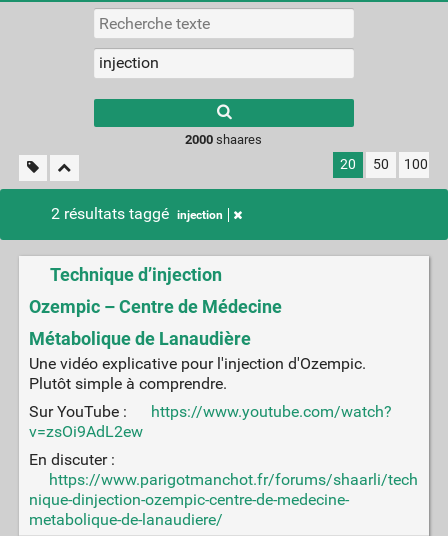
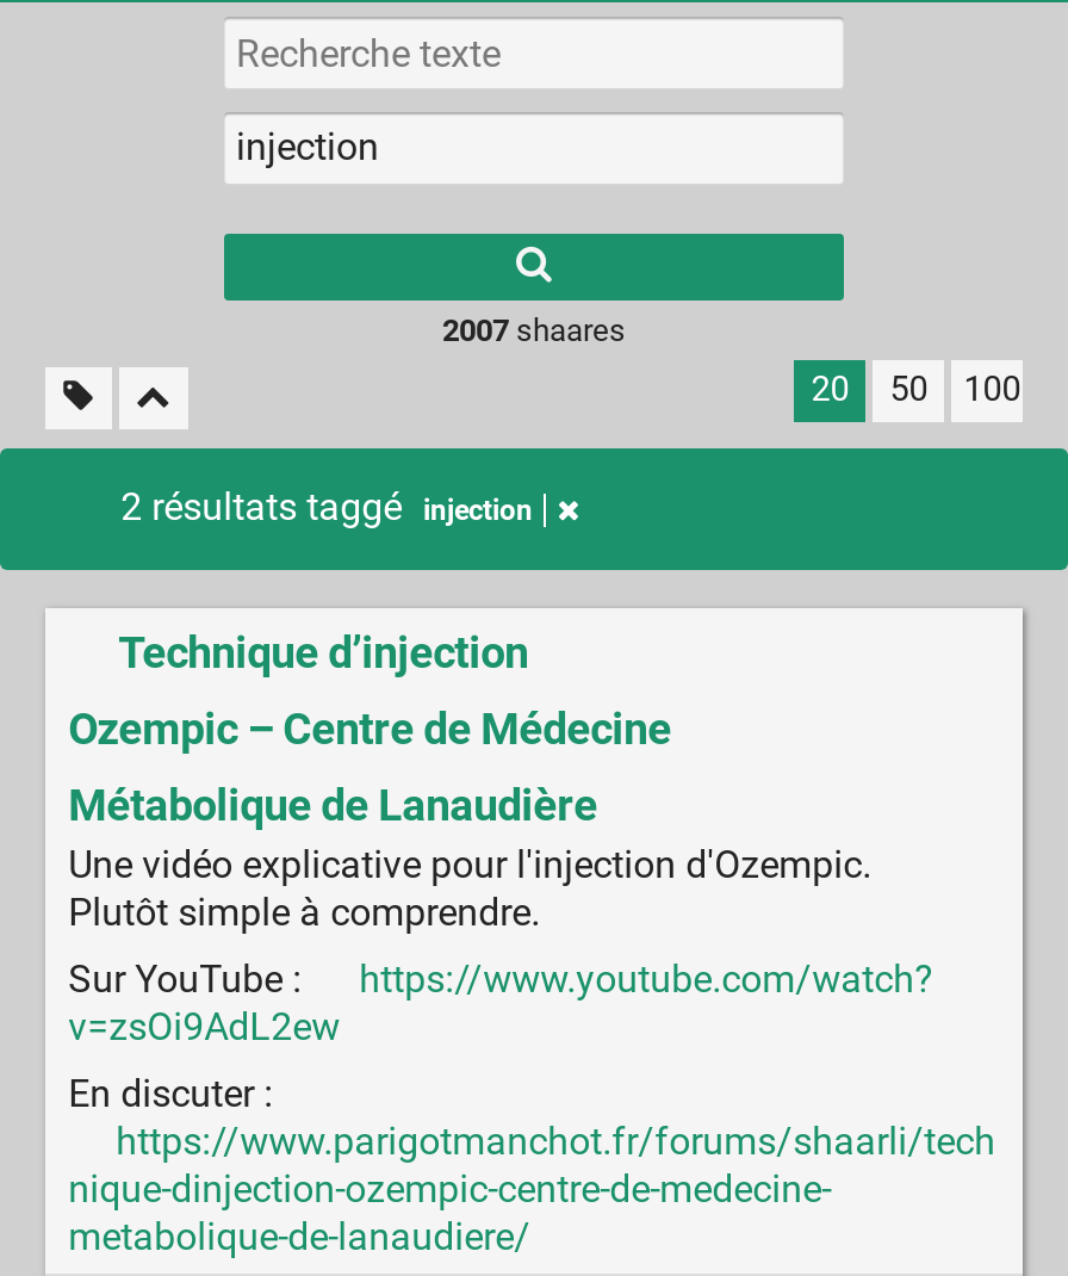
[185,132,262,147] 2000 shaares -> [442,312,626,348] 2007 shaares

